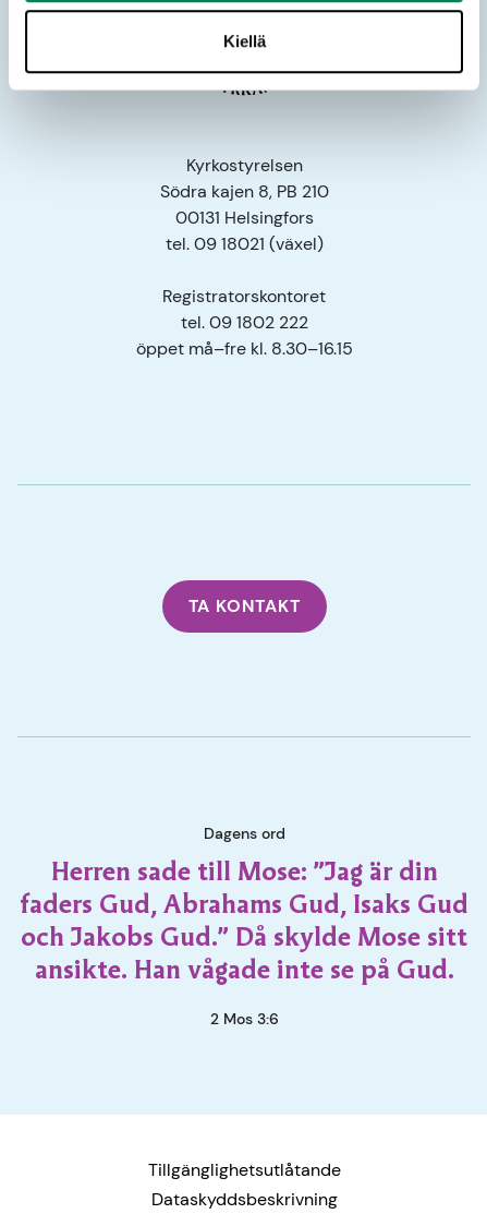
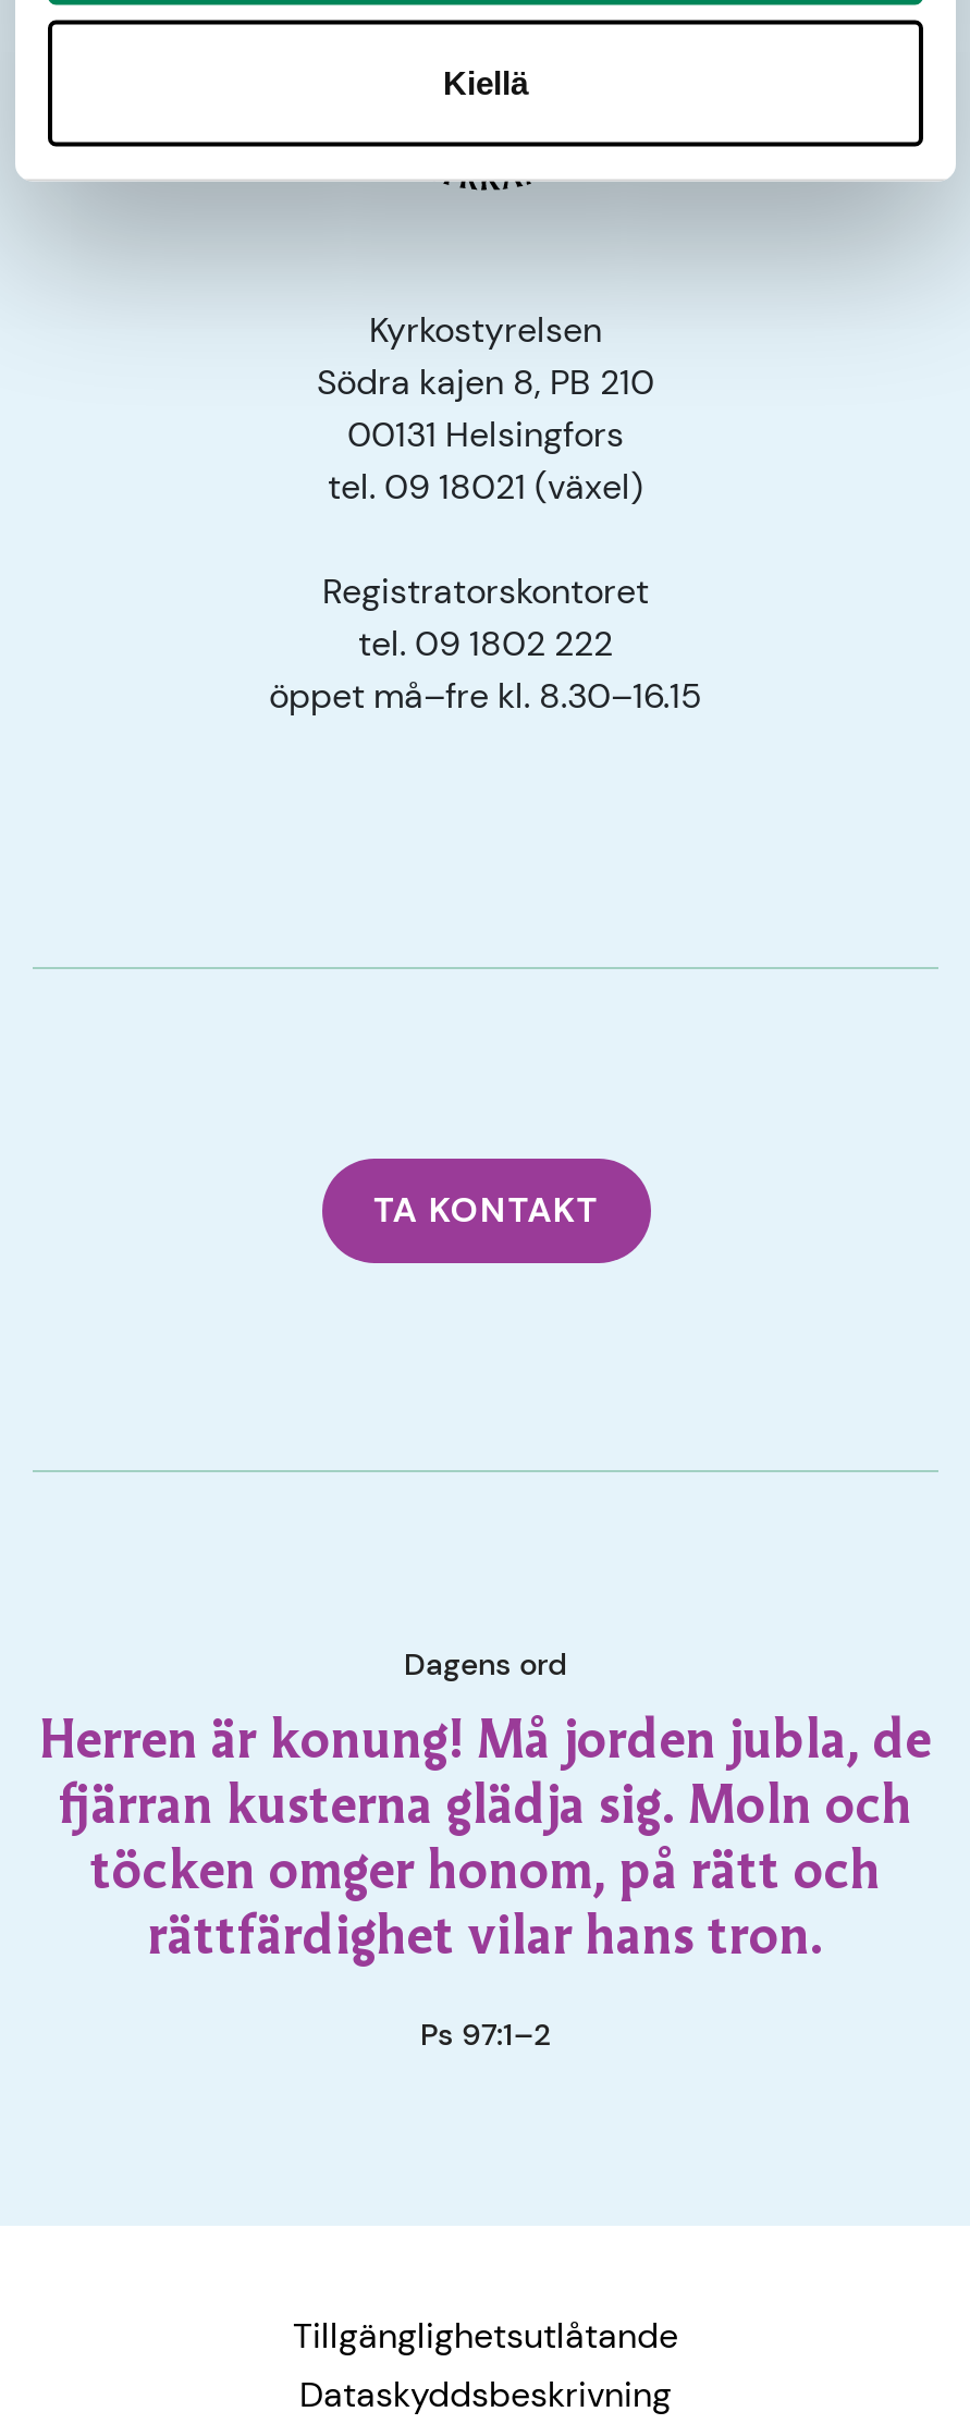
[20,861,468,985] Herren sade till Mose: ”Jag är din | faders Gud, Abrahams Gud, Isaks Gud | och Jakobs Gud.” Då skylde Mose sitt | ansikte. Han vågade inte se på Gud. -> [39,1718,932,1967] Herren är konung! Må jorden jubla, de | fjärran kusterna glädja sig. Moln och | töcken omger honom, på rätt och | rättfärdighet vilar hans tron.
[210,1009,278,1029] 2 Mos 3:6 -> [420,2015,551,2054] Ps 97:1–2

